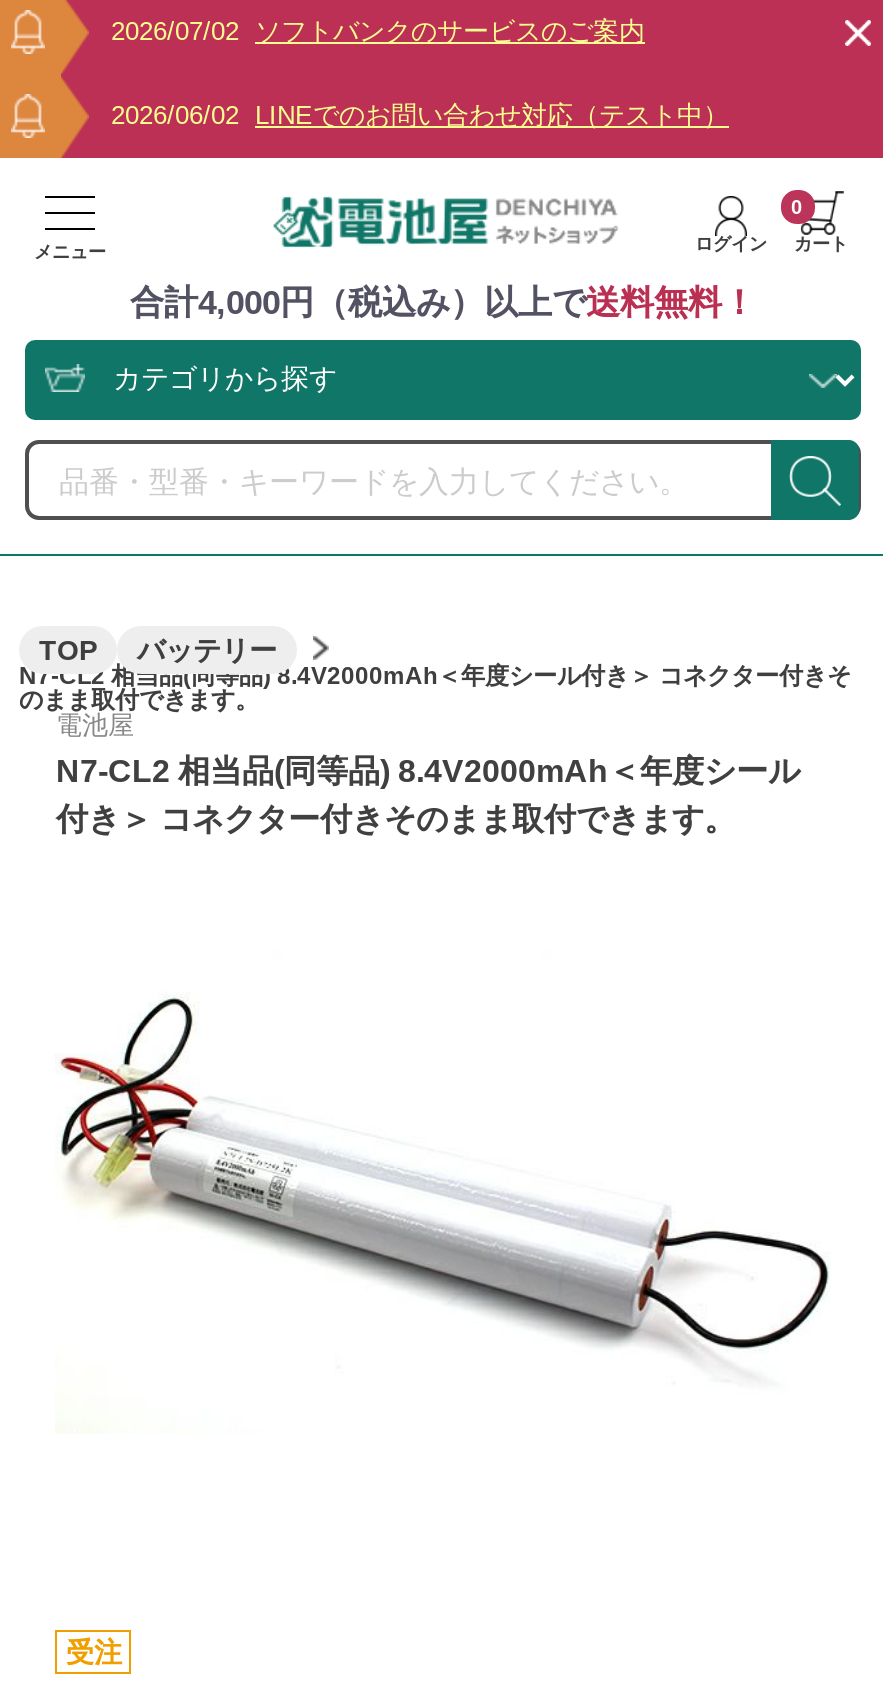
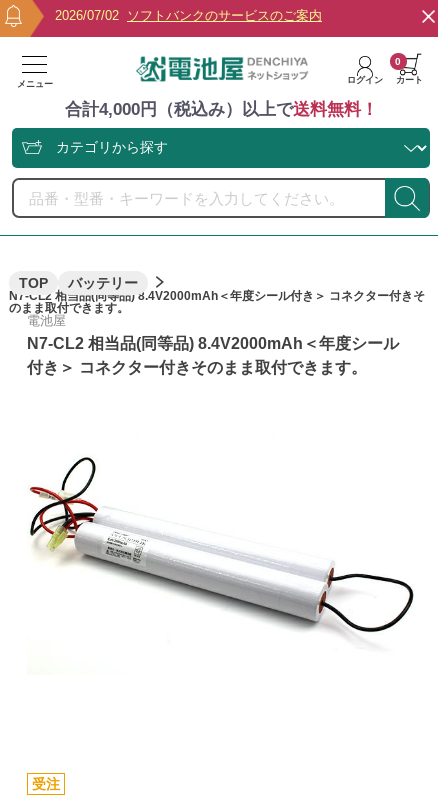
[111,100,729,130] 2026/06/02 LINEでのお問い合わせ対応（テスト中） -> none

